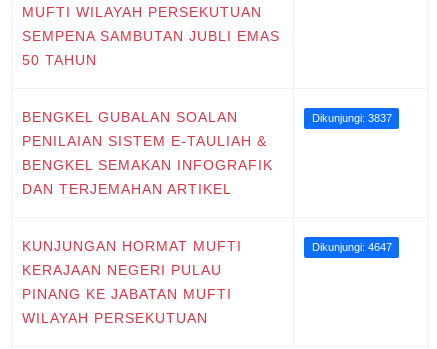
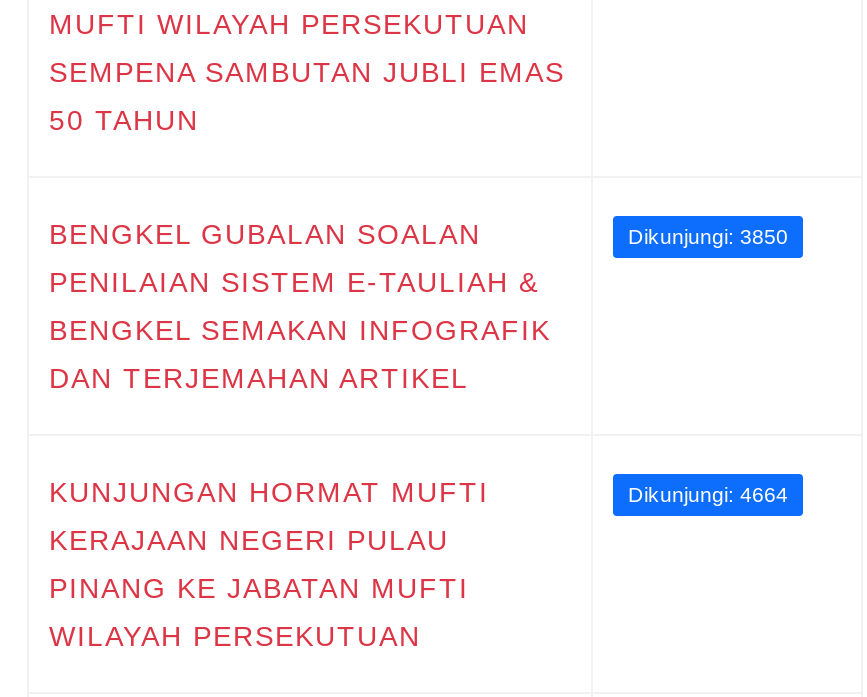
[311,112,391,124] Dikunjungi: 3837 -> [628,225,788,249] Dikunjungi: 3850
[311,241,391,253] Dikunjungi: 4647 -> [628,483,788,507] Dikunjungi: 4664

